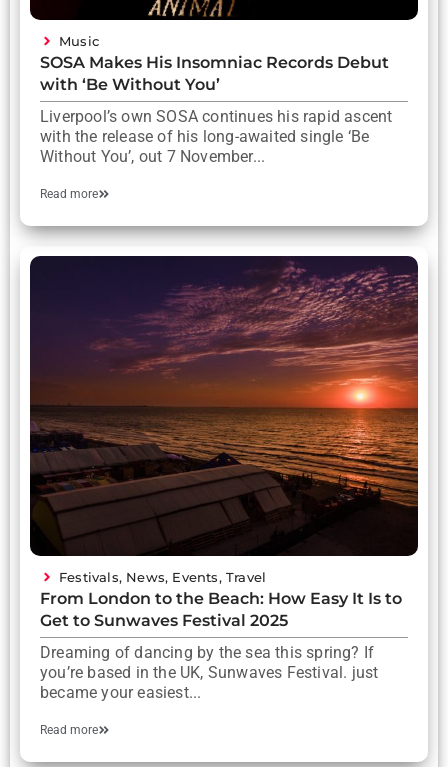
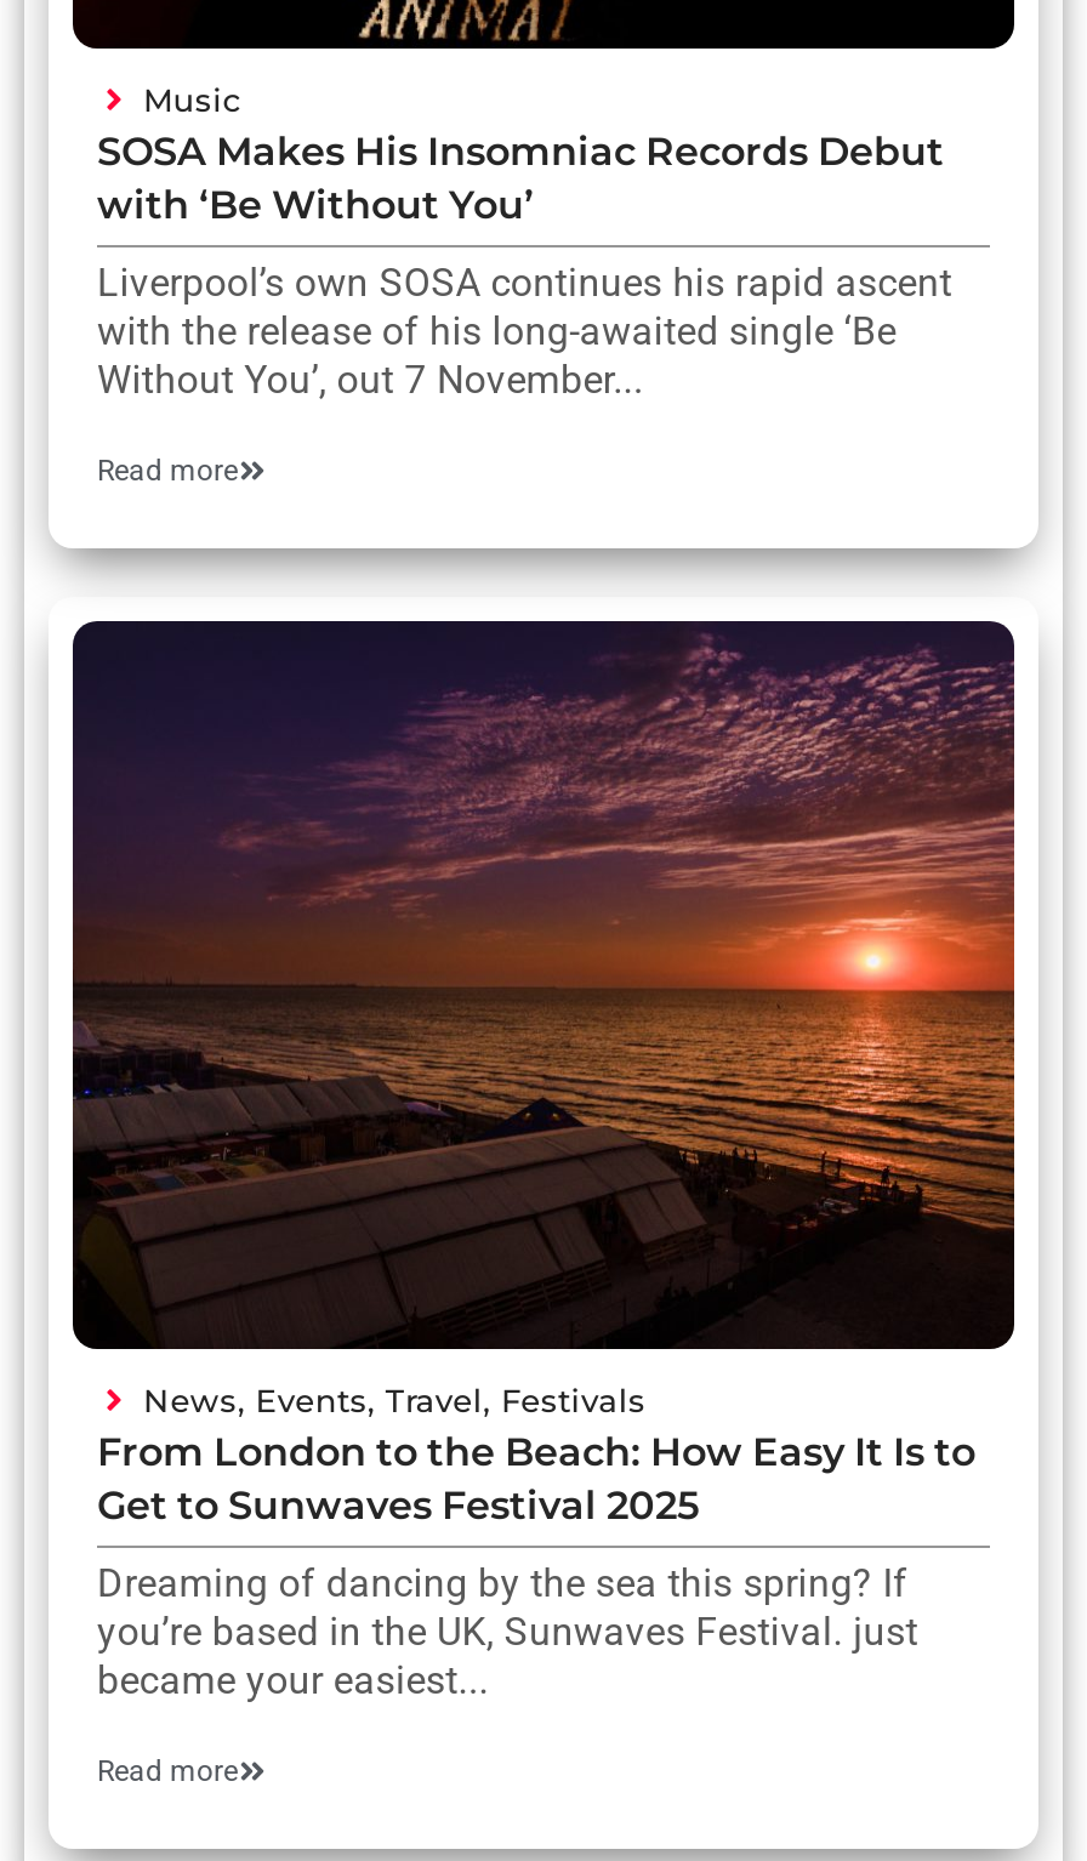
[59,569,266,585] Festivals, News, Events, Travel -> [143,1380,646,1418] News, Events, Travel, Festivals

